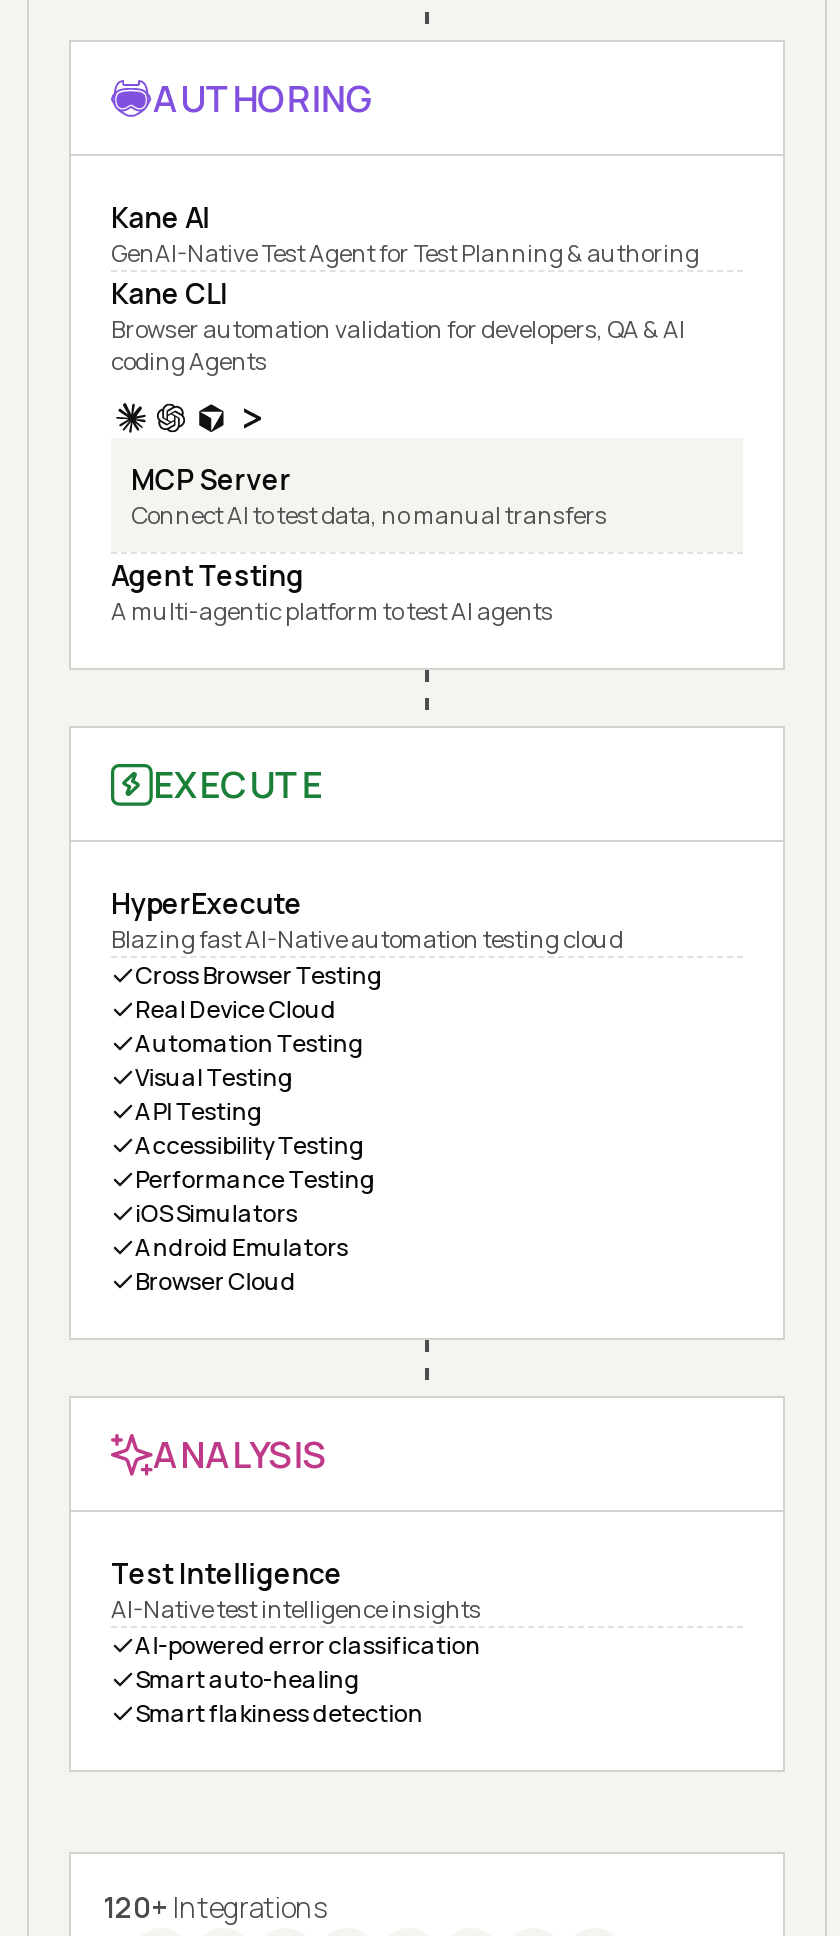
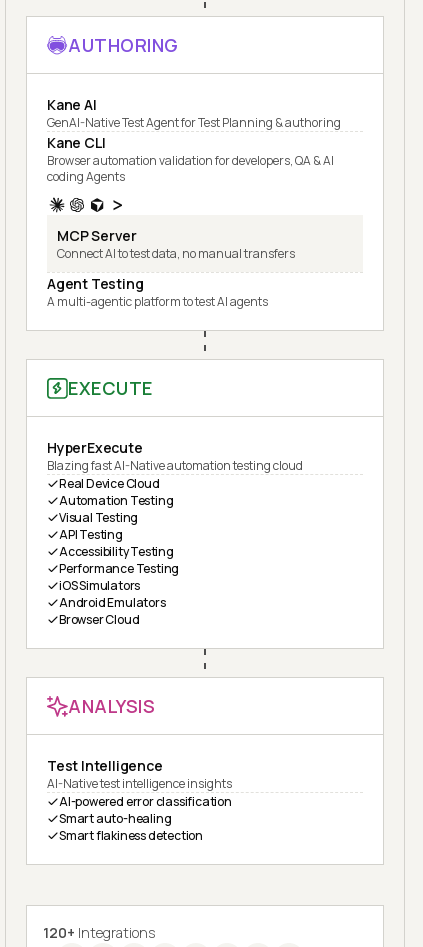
[135,958,383,992] Cross Browser Testing -> none

